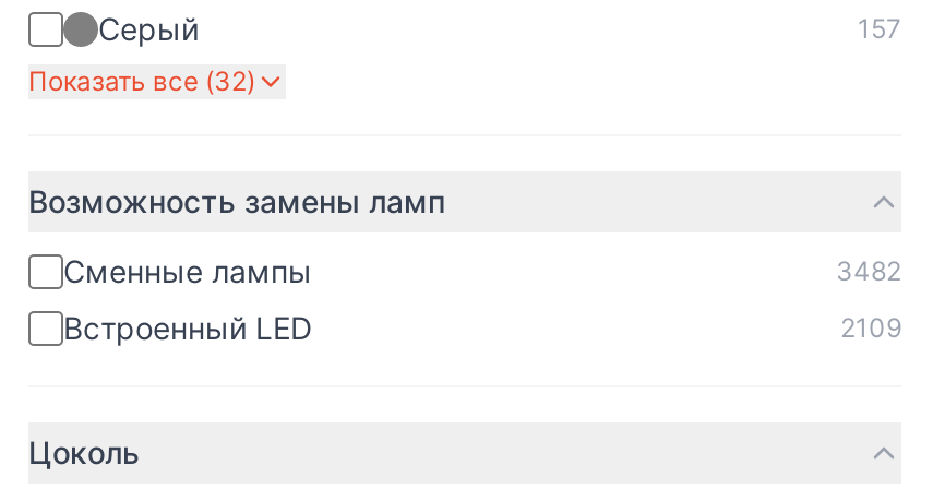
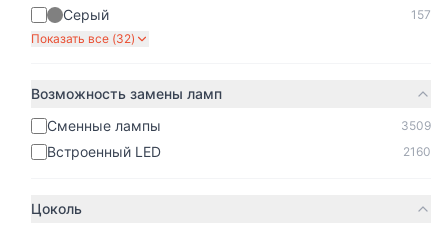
[836,254,901,287] 3482 -> [401,118,431,133] 3509
[840,311,901,344] 2109 -> [403,144,431,159] 2160

